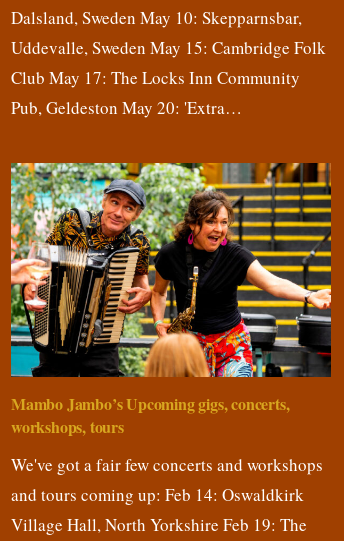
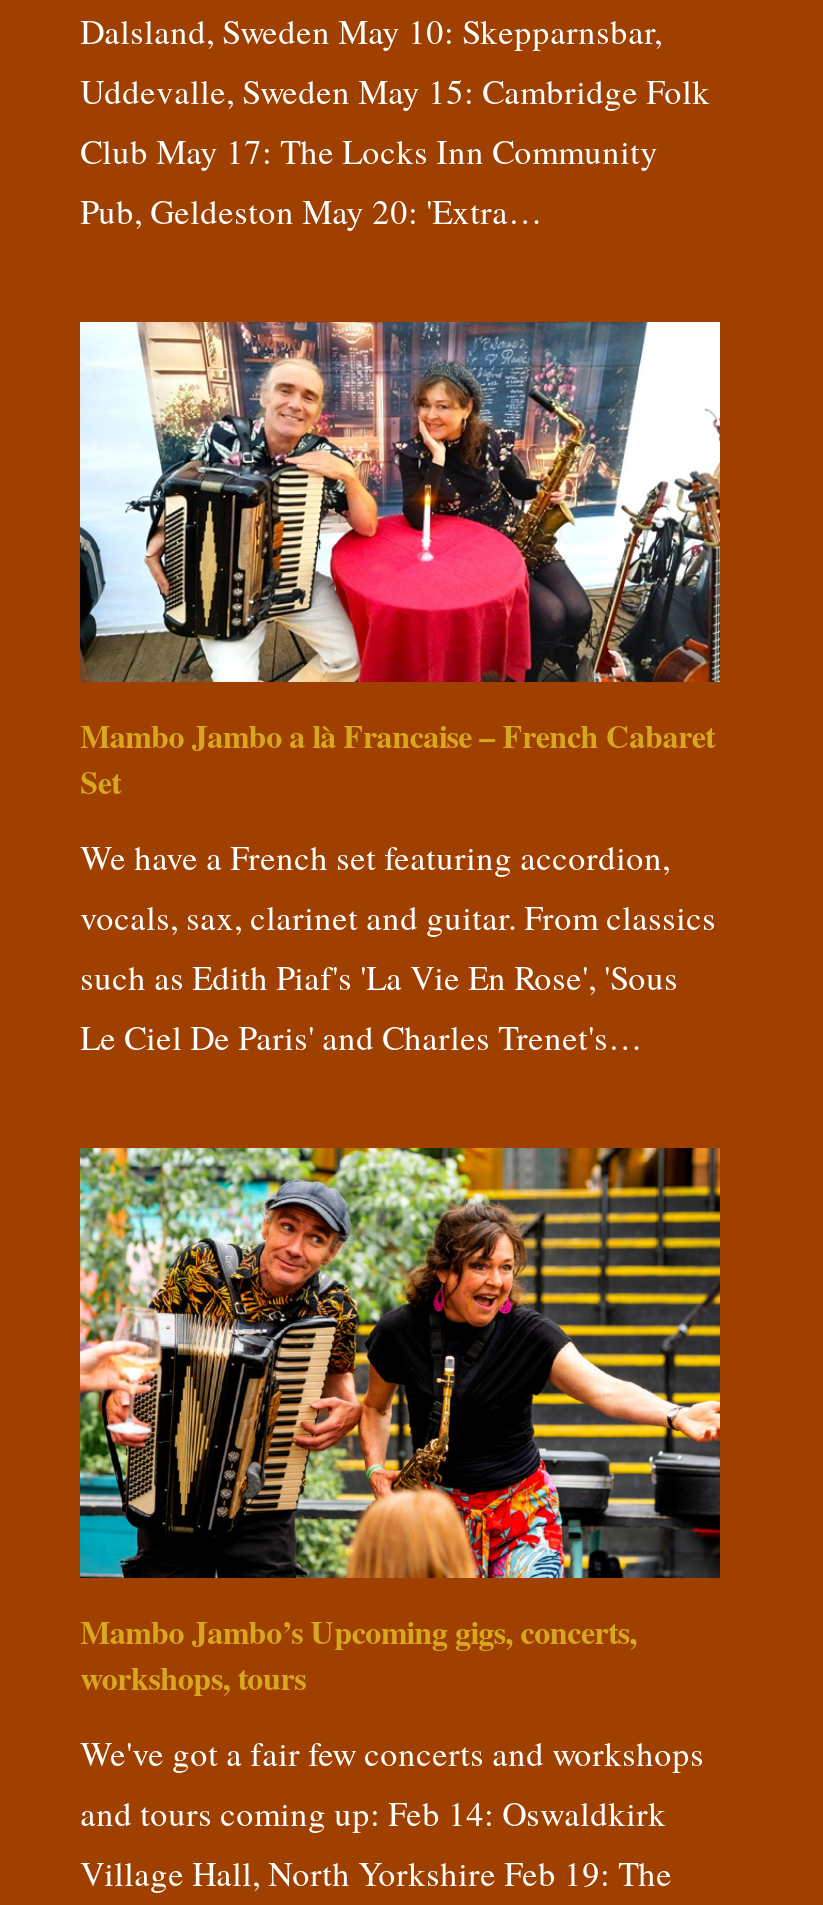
none -> [78,320,722,1061] [image] | Mambo Jambo a là Francaise – French Cabaret | Set | We have a French set featuring accordion, | vocals, sax, clarinet and guitar. From classics | such as Edith Piaf's 'La Vie En Rose', 'Sous | Le Ciel De Paris' and Charles Trenet's…

